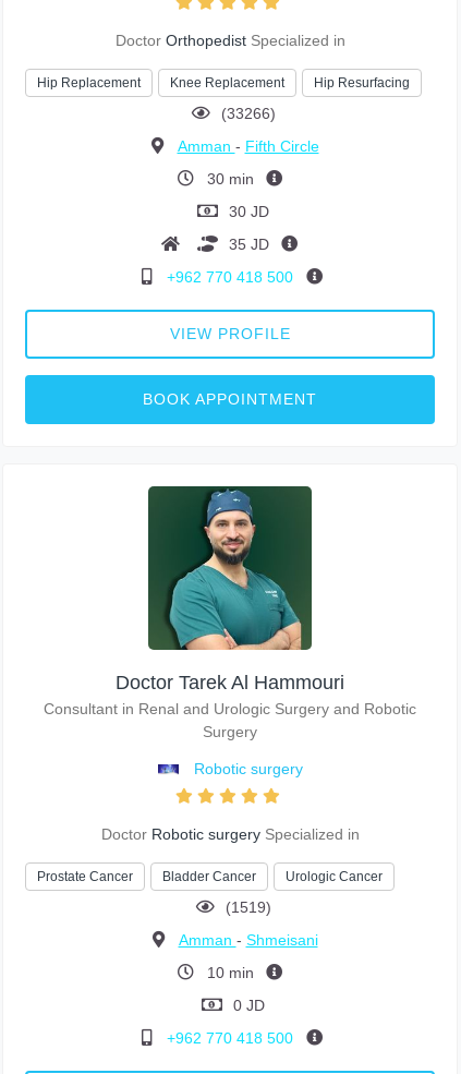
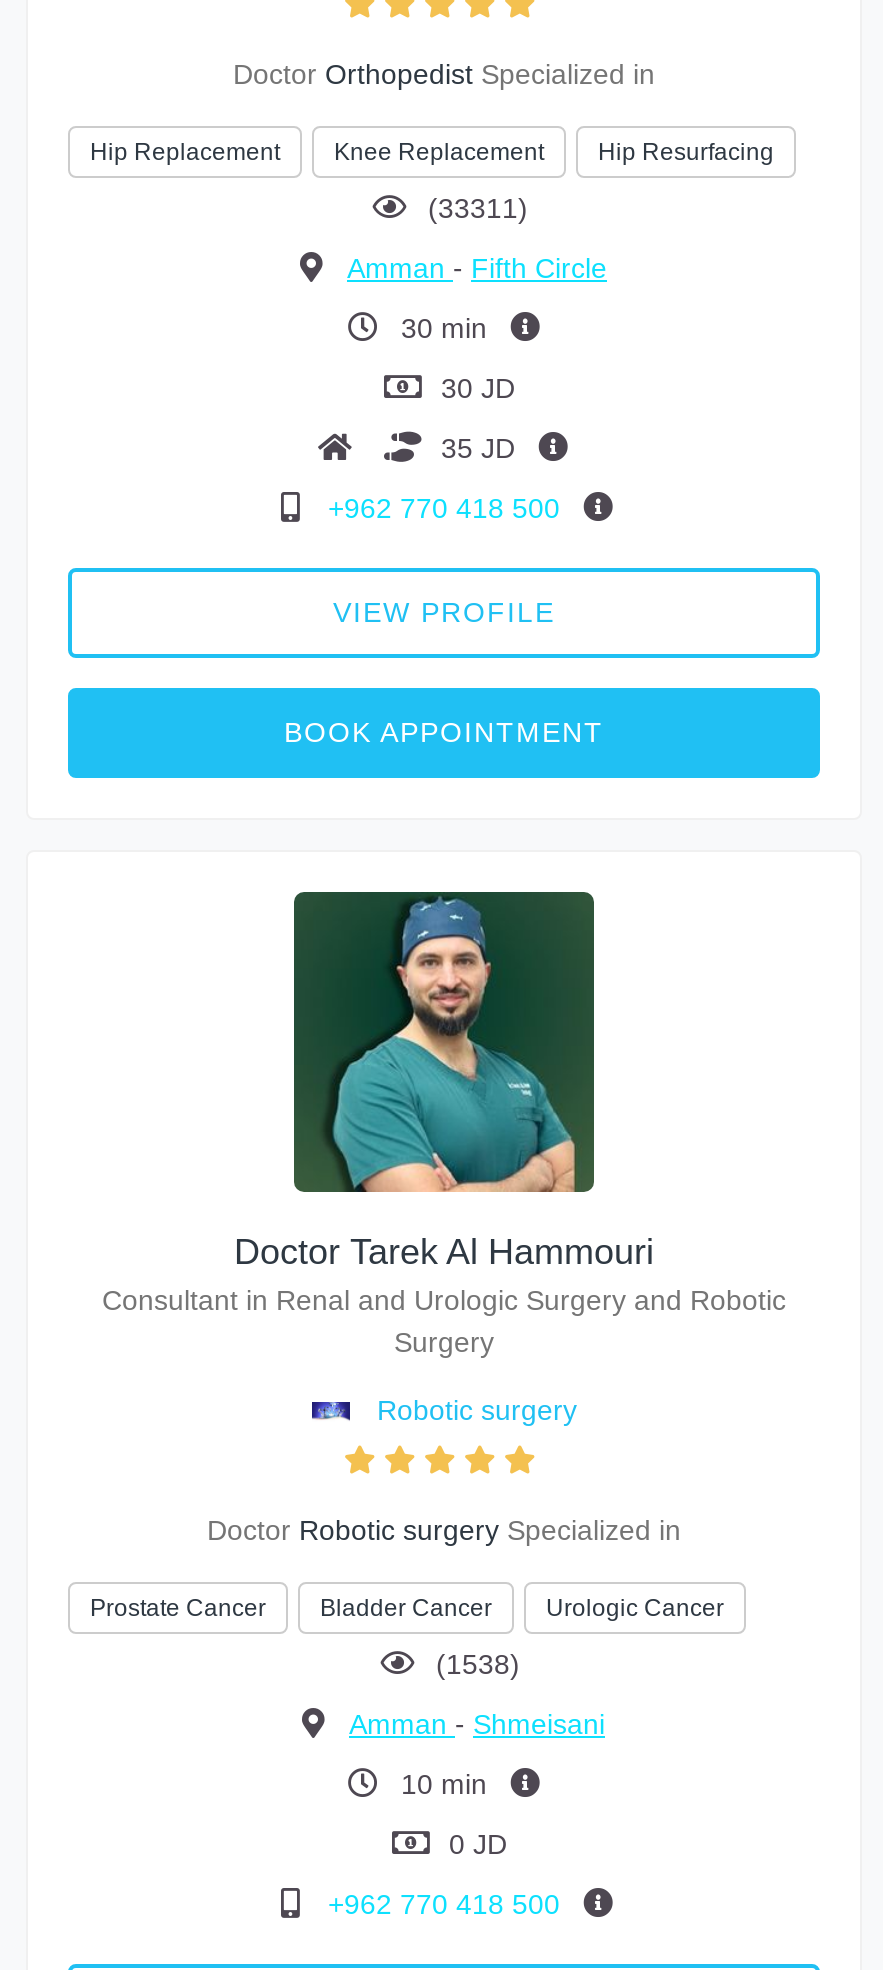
[217,104,276,122] (33266) -> [420,192,528,224] (33311)
[221,898,271,916] (1519) -> [428,1648,520,1680] (1538)

